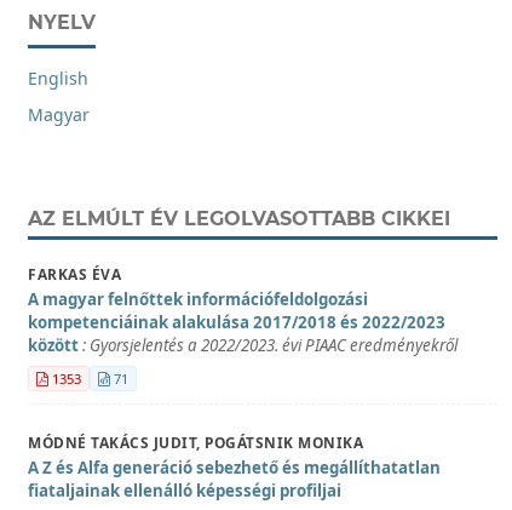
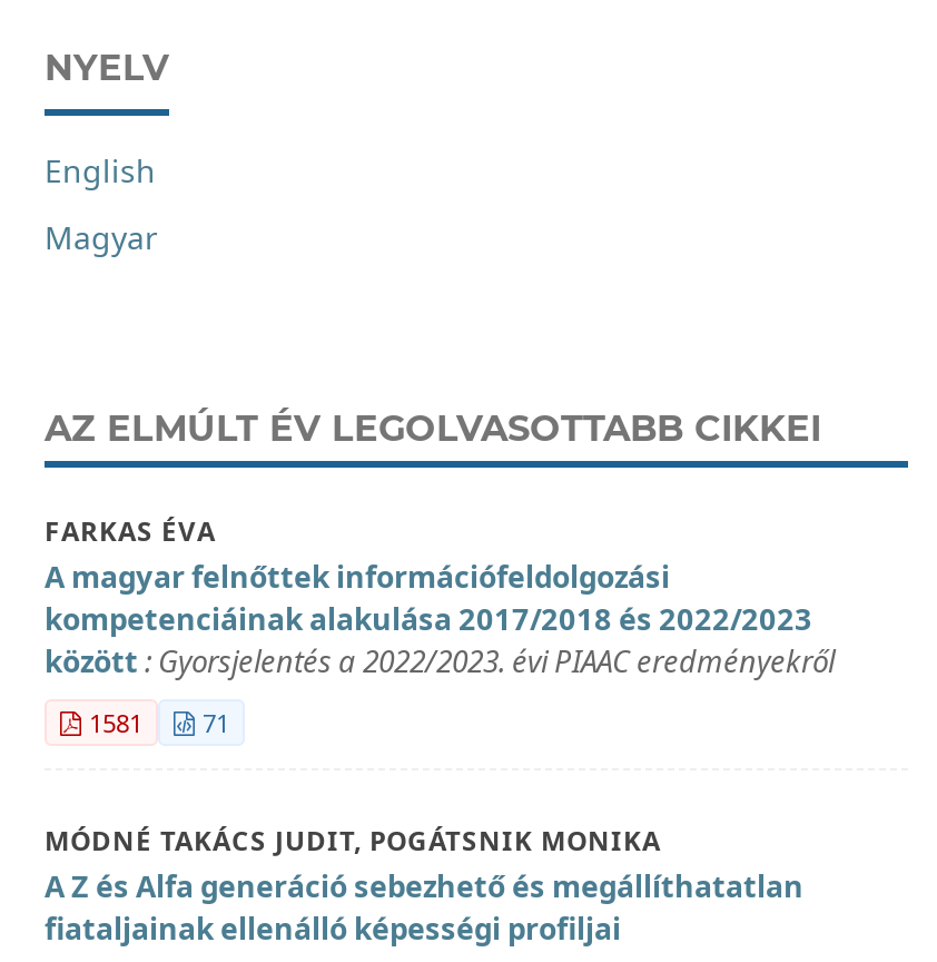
[48,370,128,388] 1353 71 -> [82,707,229,740] 1581 71

